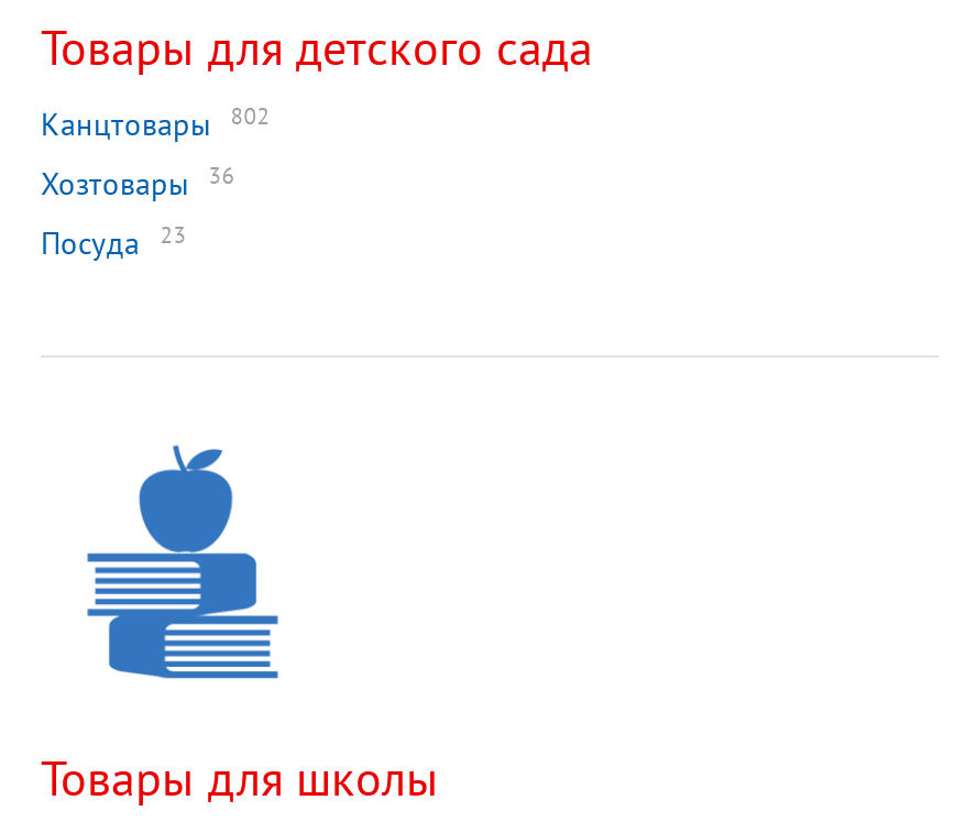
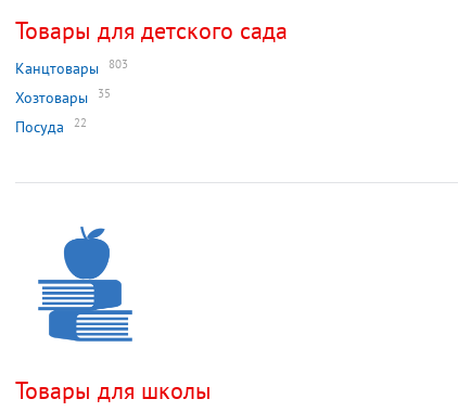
[41,101,270,145] Канцтовары 802 -> [15,57,128,78] Канцтовары 803
[41,159,235,203] Хозтовары 36 -> [15,86,111,107] Хозтовары 35
[41,218,186,262] Посуда 23 -> [15,114,87,136] Посуда 22

